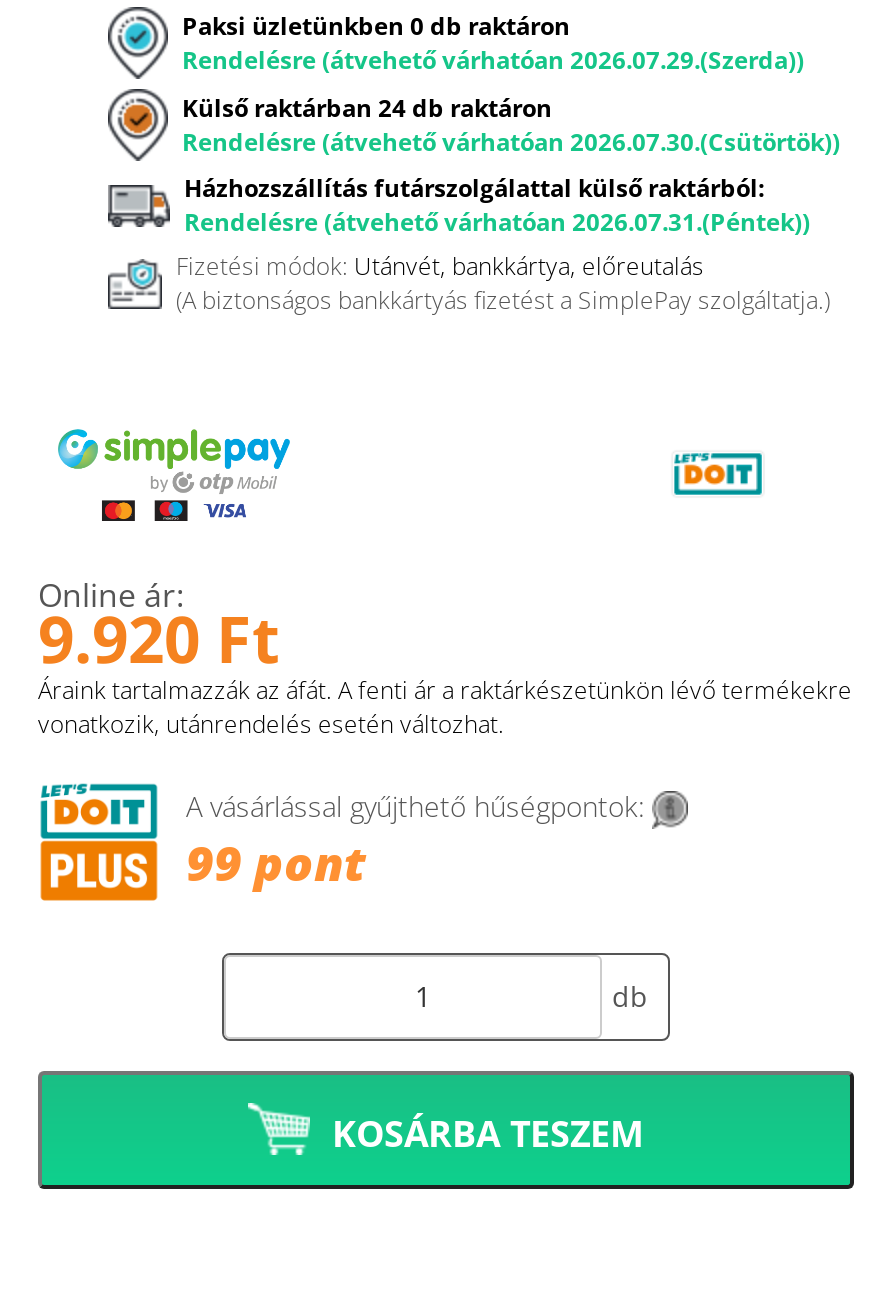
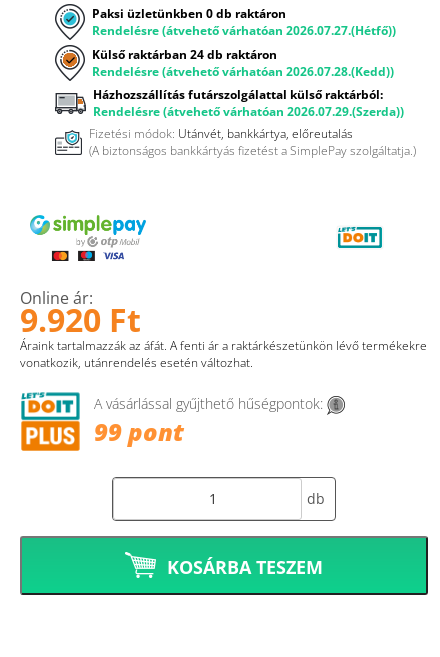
moved [182,43,804,77] -> [93,103,404,120]: Rendelésre (átvehető várhatóan 2026.07.29.(Szerda))
none -> [92,22,396,39] Rendelésre (átvehető várhatóan 2026.07.27.(Hétfő))
[182,125,840,159] Rendelésre (átvehető várhatóan 2026.07.30.(Csütörtök)) -> [92,63,394,80] Rendelésre (átvehető várhatóan 2026.07.28.(Kedd))
[184,205,810,239] Rendelésre (átvehető várhatóan 2026.07.31.(Péntek)) -> none

